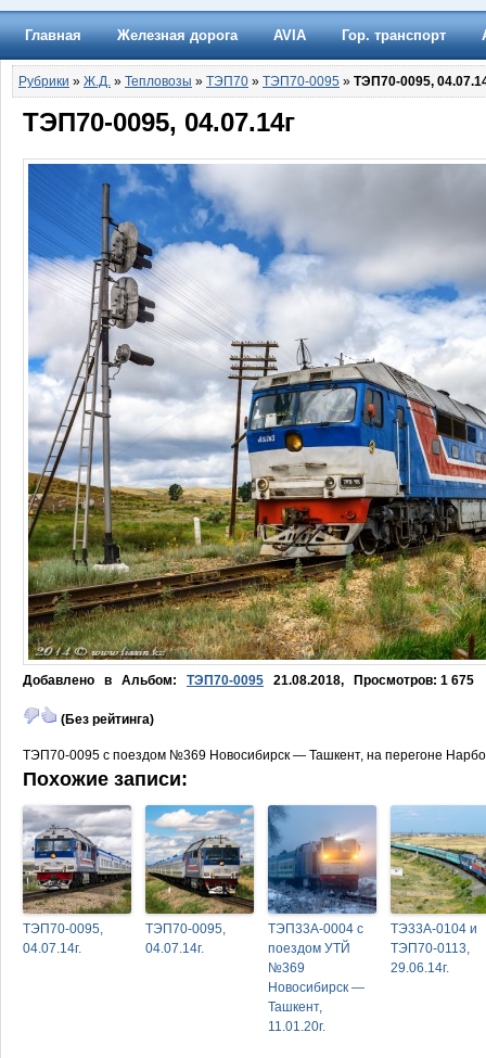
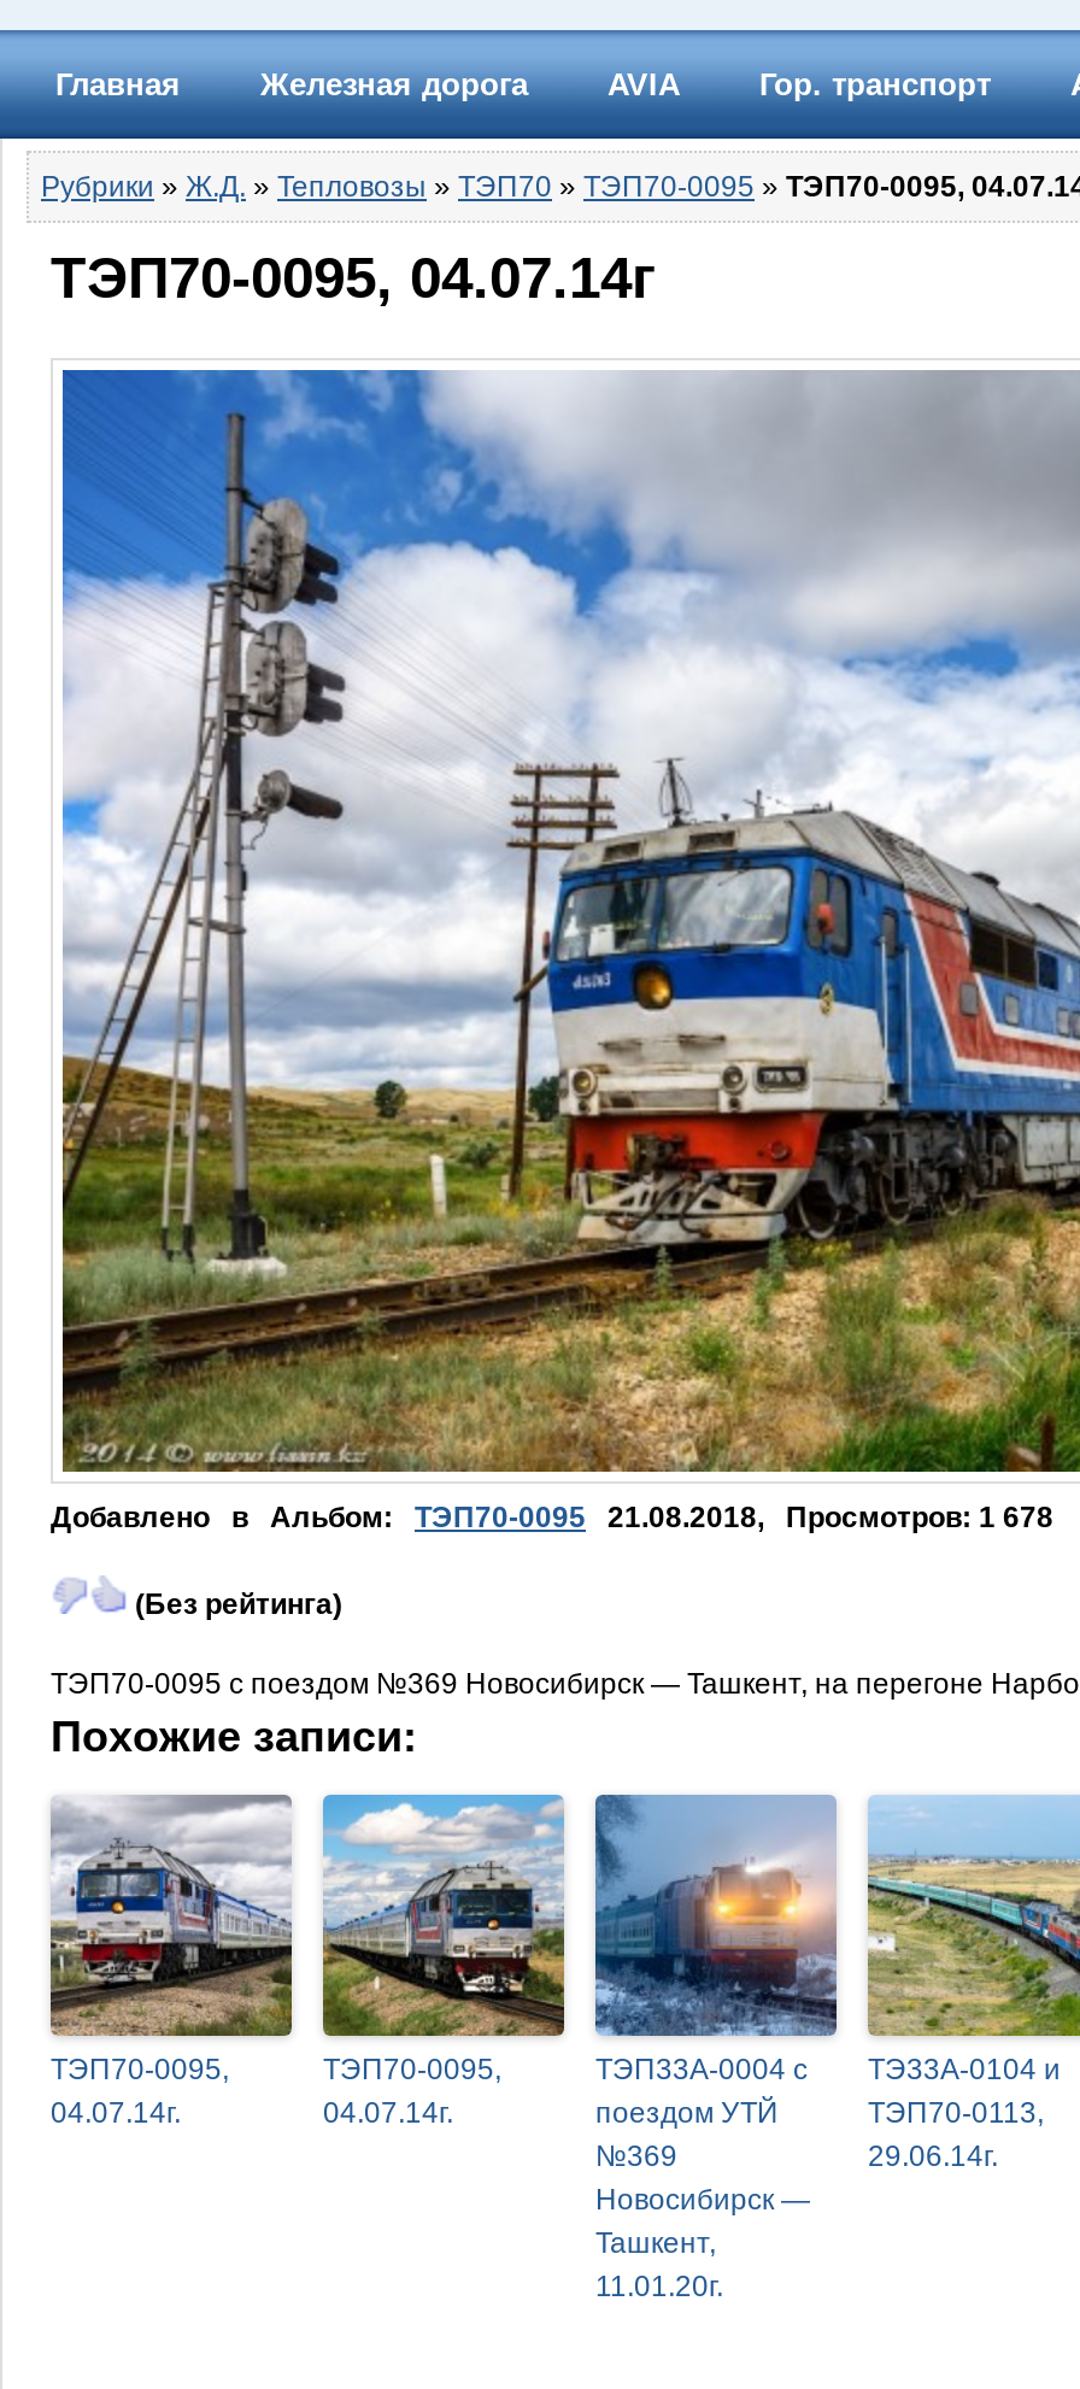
[121,673,474,688] Альбом: ТЭП70-0095 21.08.2018, Просмотров: 1 675 -> [270,1501,1053,1534] Альбом: ТЭП70-0095 21.08.2018, Просмотров: 1 678

